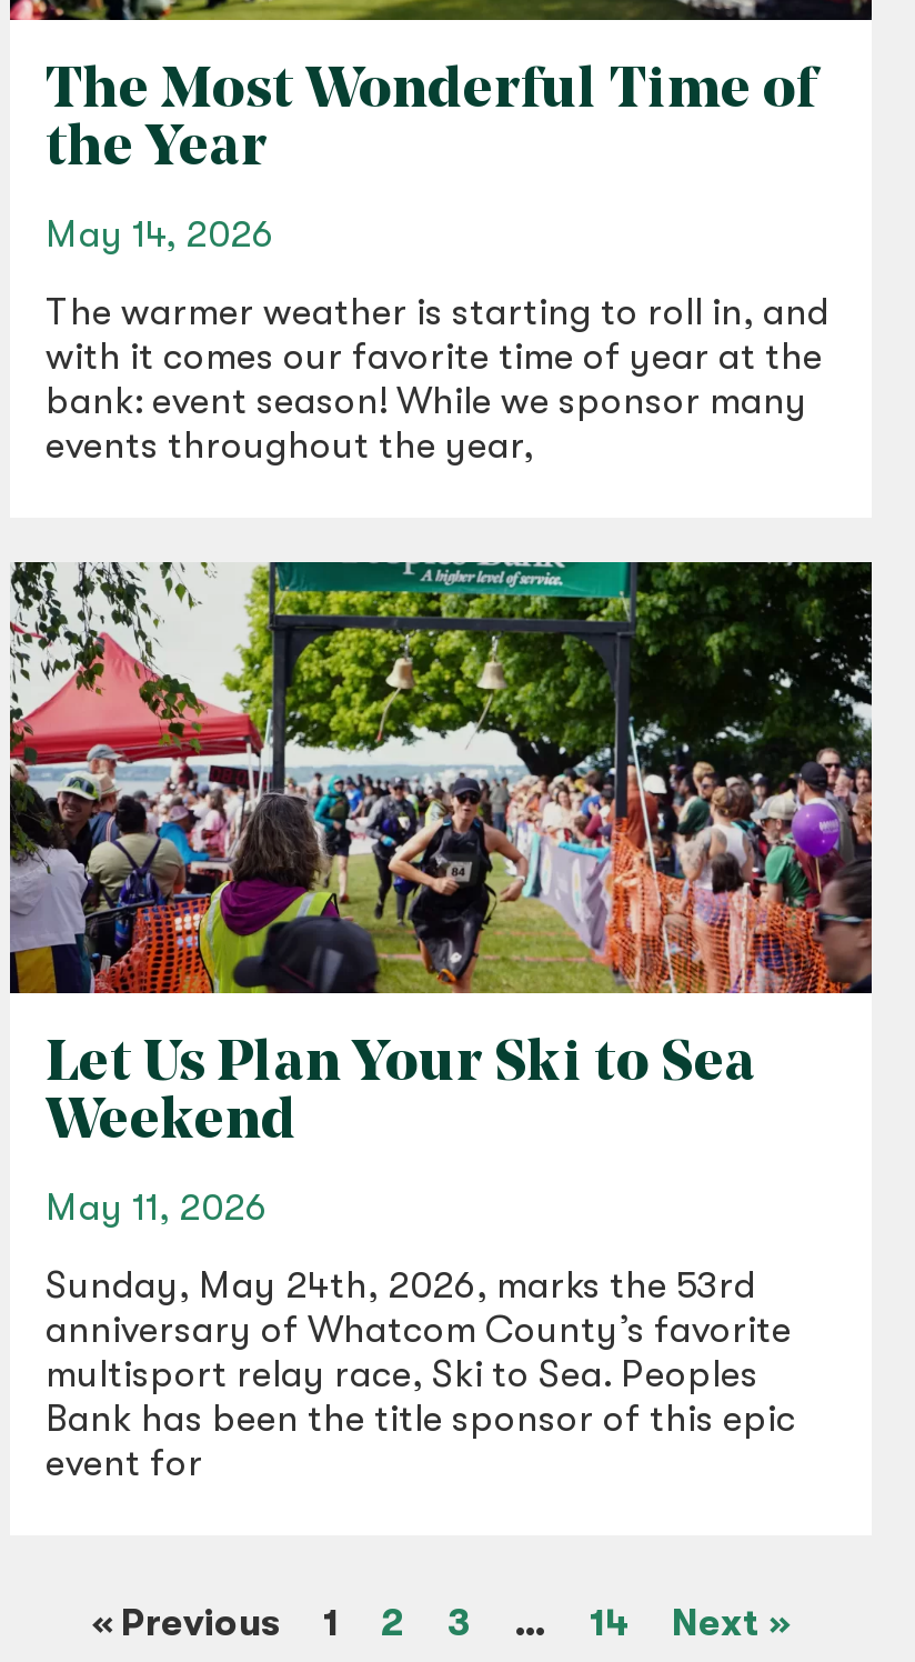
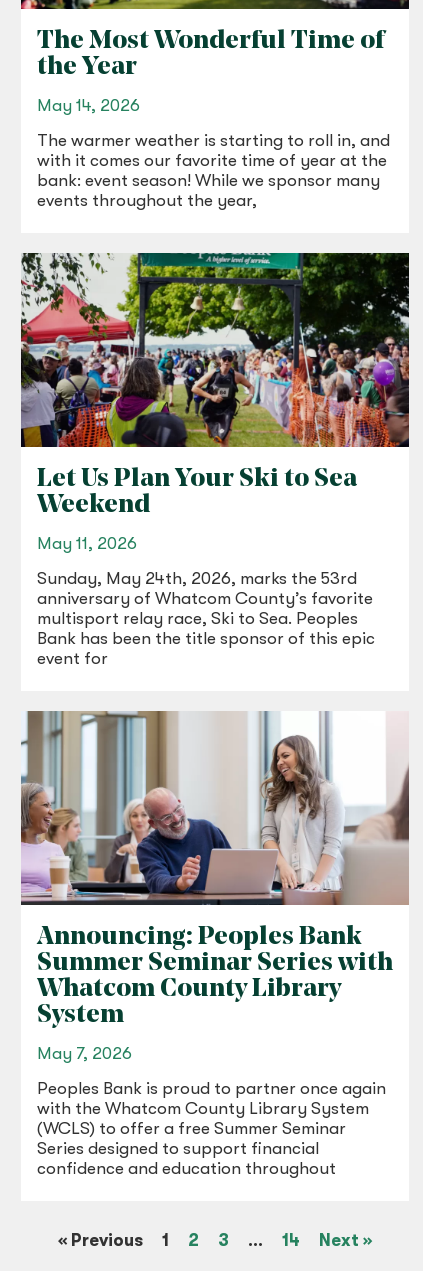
none -> [20,710,410,1178] [image] | Announcing: Peoples Bank | Summer Seminar Series with | Whatcom County Library | System | May 7, 2026 | Peoples Bank is proud to partner once again | with the Whatcom County Library System | (WCLS) to offer a free Summer Seminar | Series designed to support financial | confidence and education throughout

